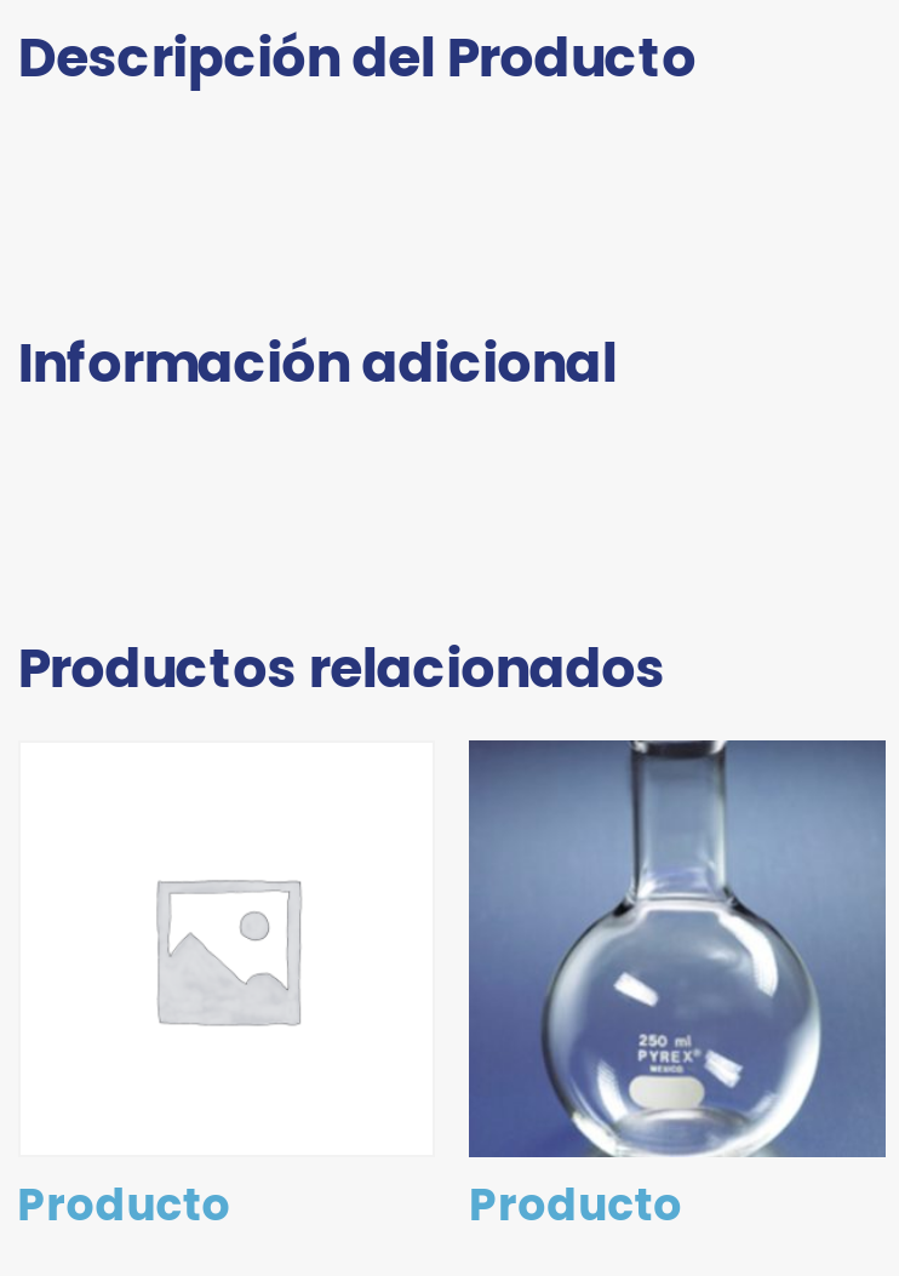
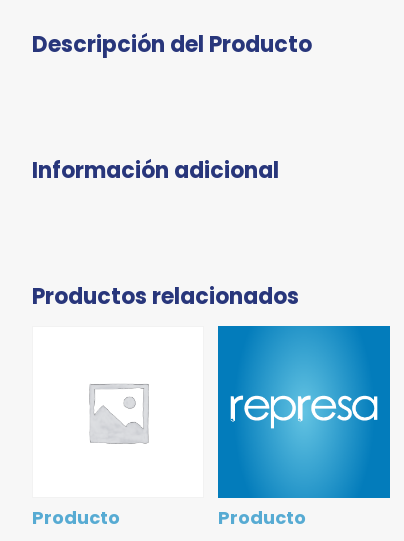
[466,738,888,1160] [image] -> [217,325,391,499] [image]

